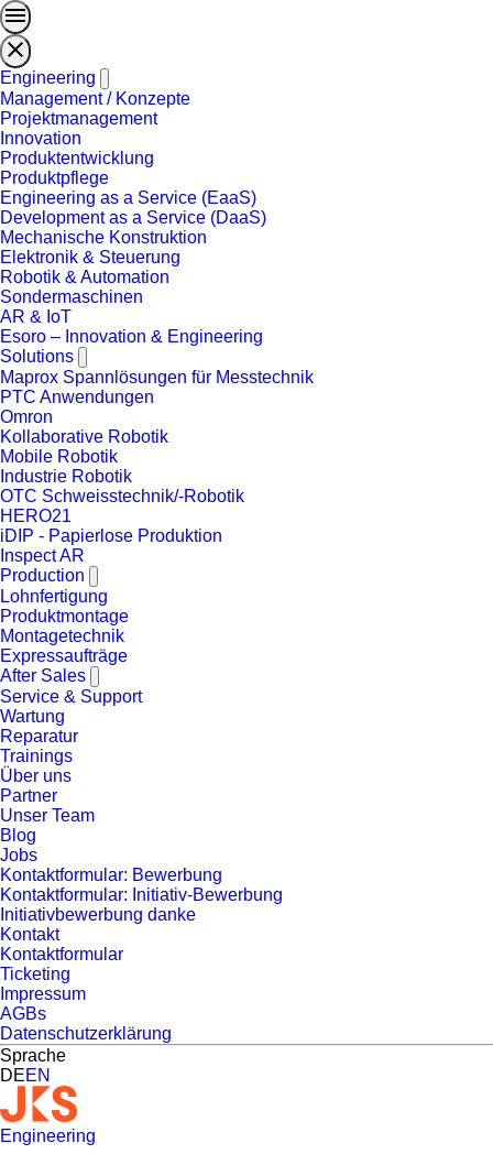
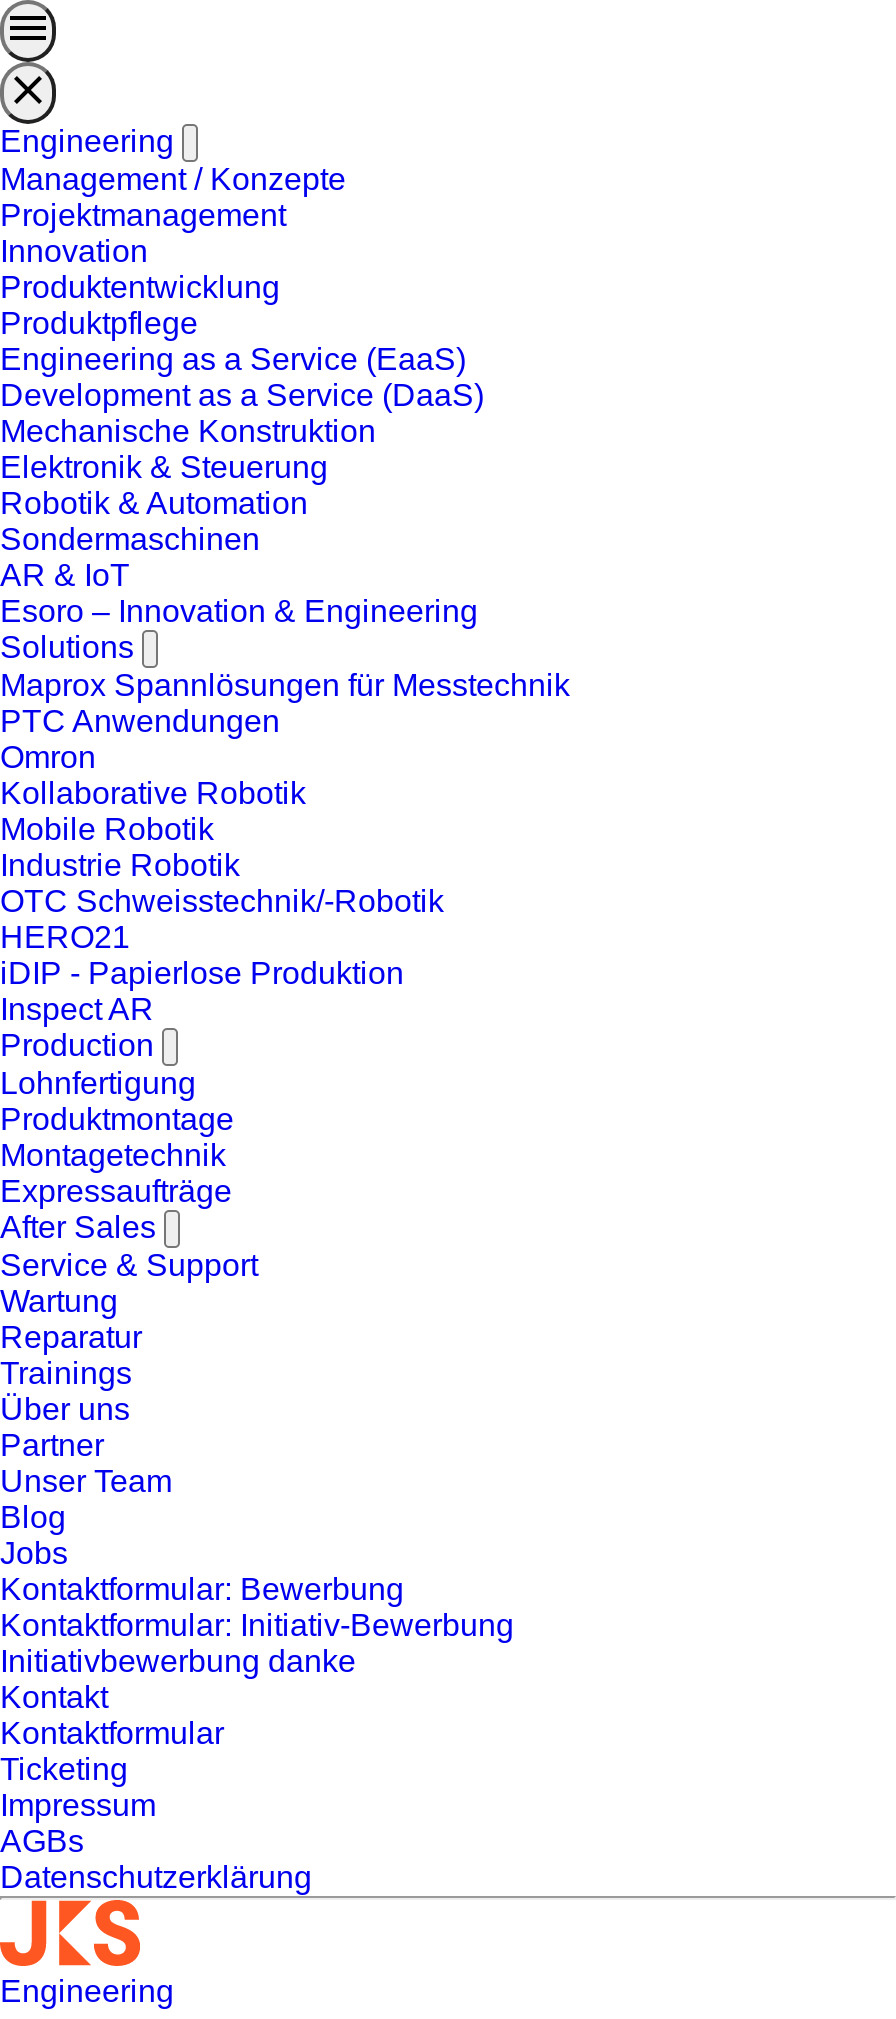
[0,1046,66,1085] Sprache | DEEN -> none

